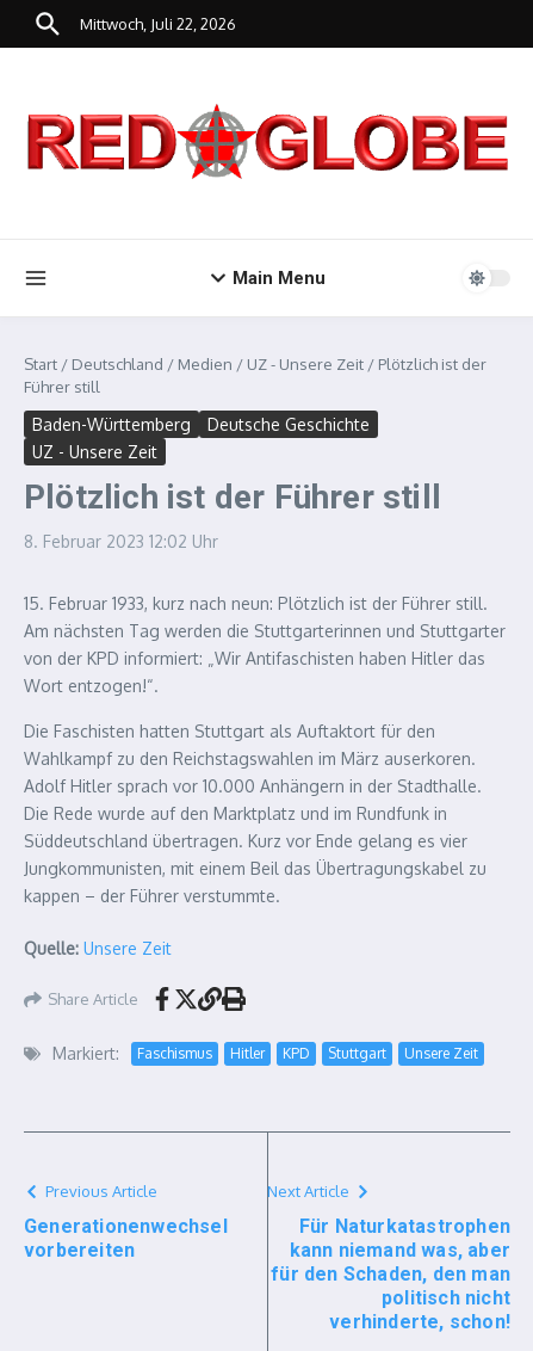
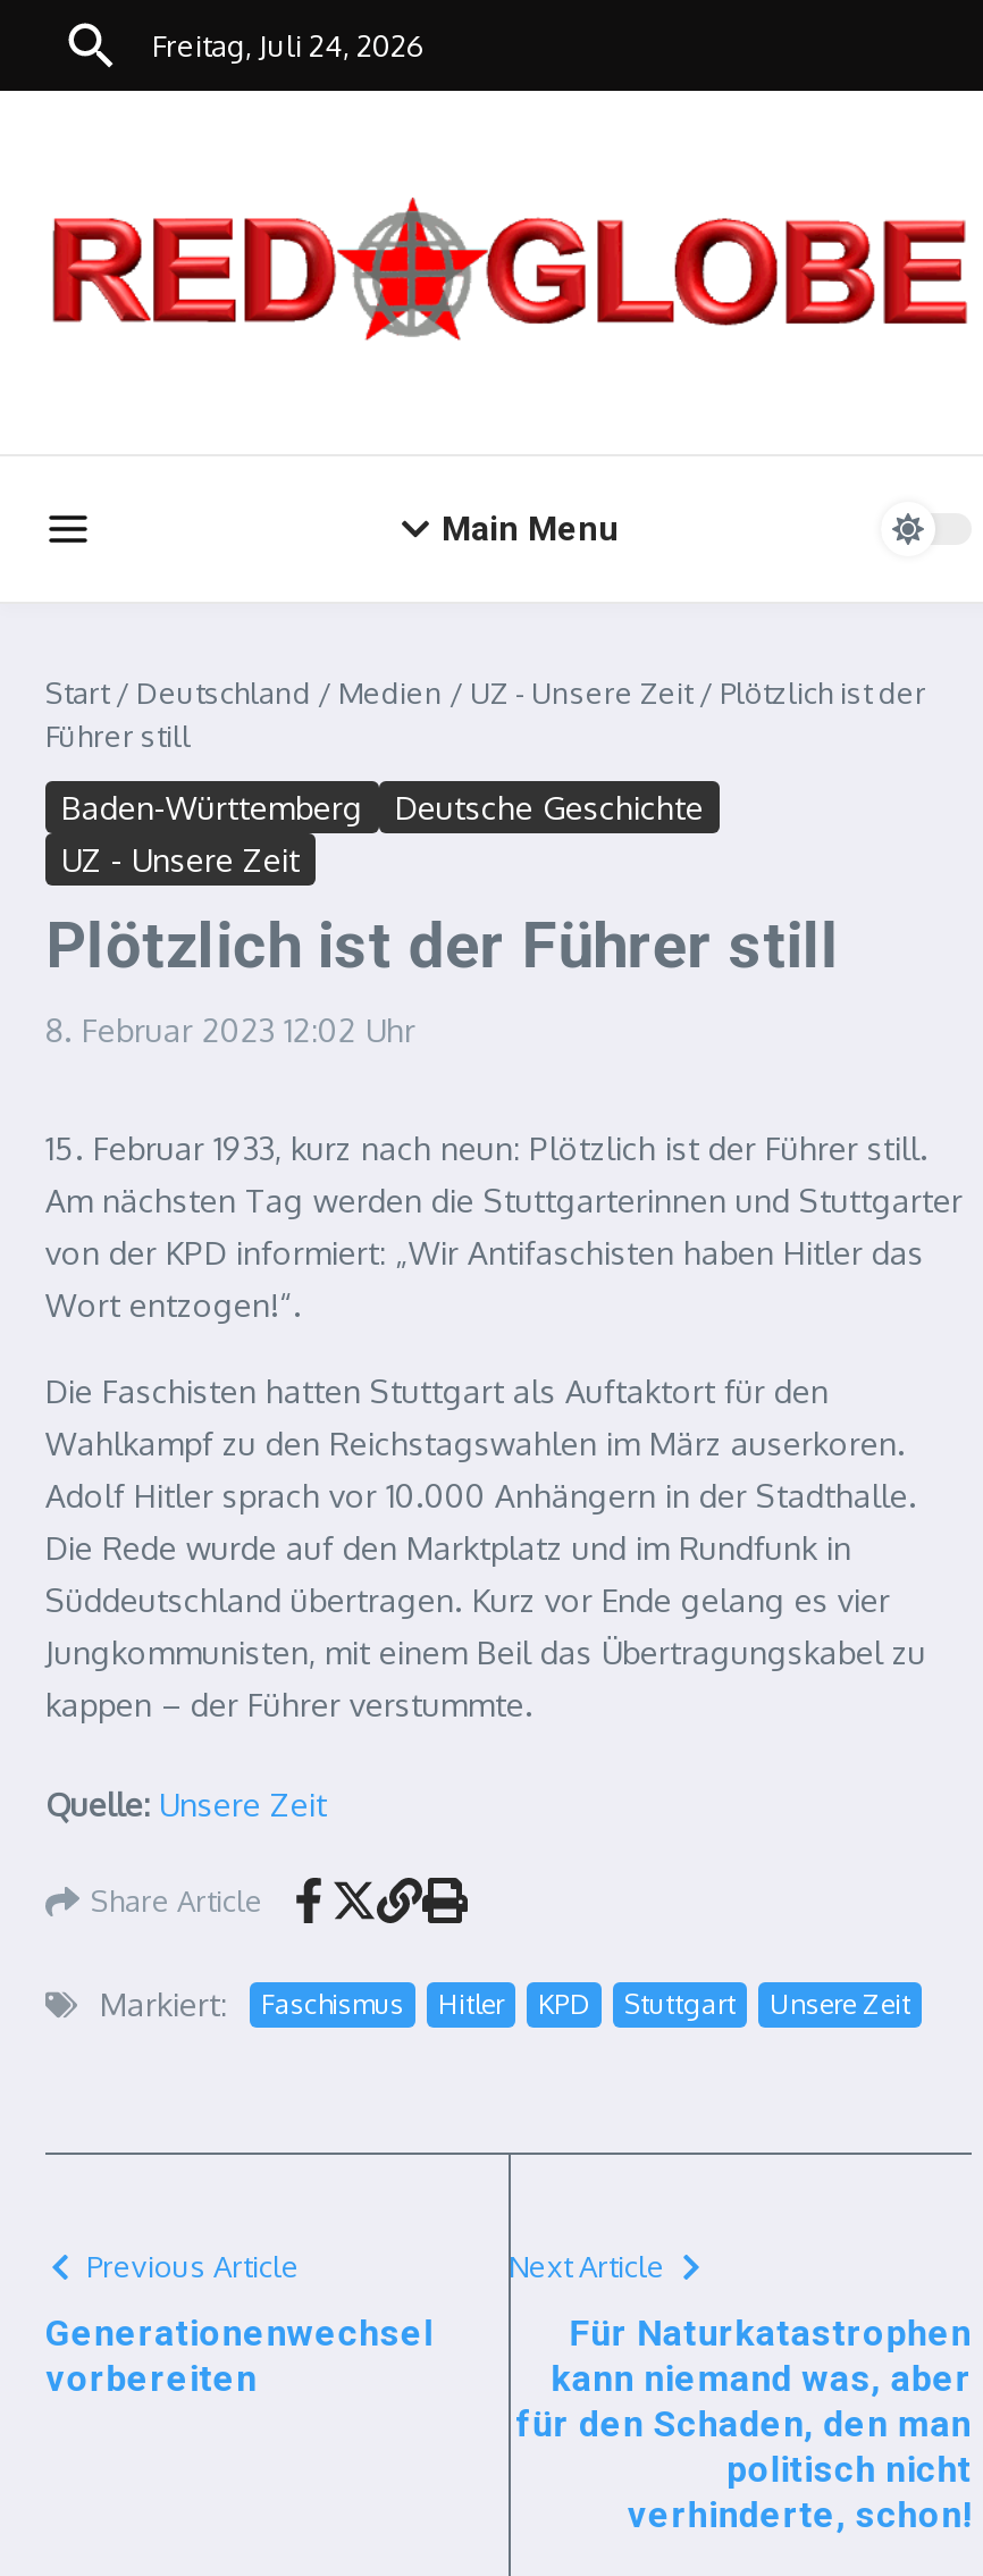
[80,14,236,33] Mittwoch, Juli 22, 2026 -> [152,26,425,62] Freitag, Juli 24, 2026

